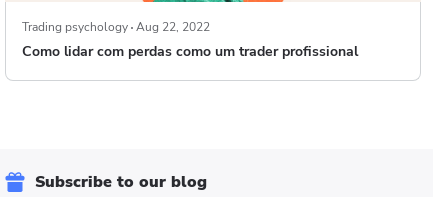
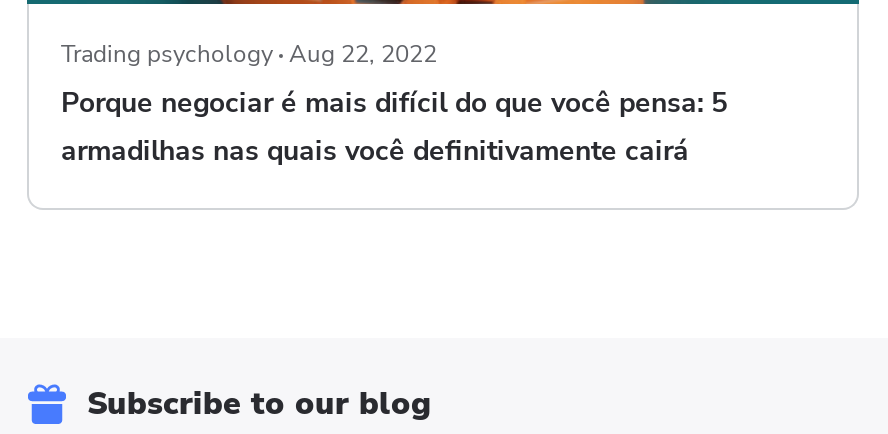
[22,42,358,61] Como lidar com perdas como um trader profissional -> [61,84,727,170] Porque negociar é mais difícil do que você pensa: 5 | armadilhas nas quais você definitivamente cairá

